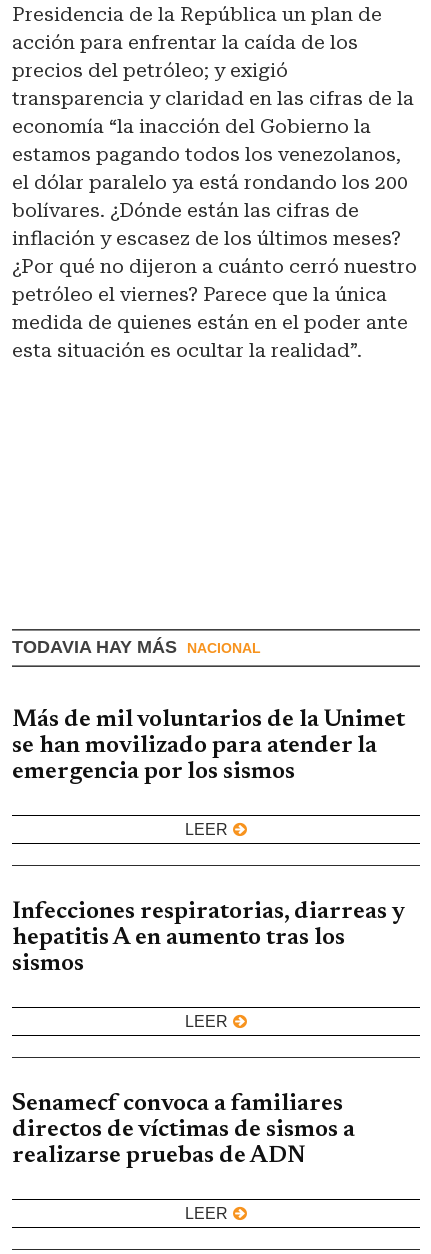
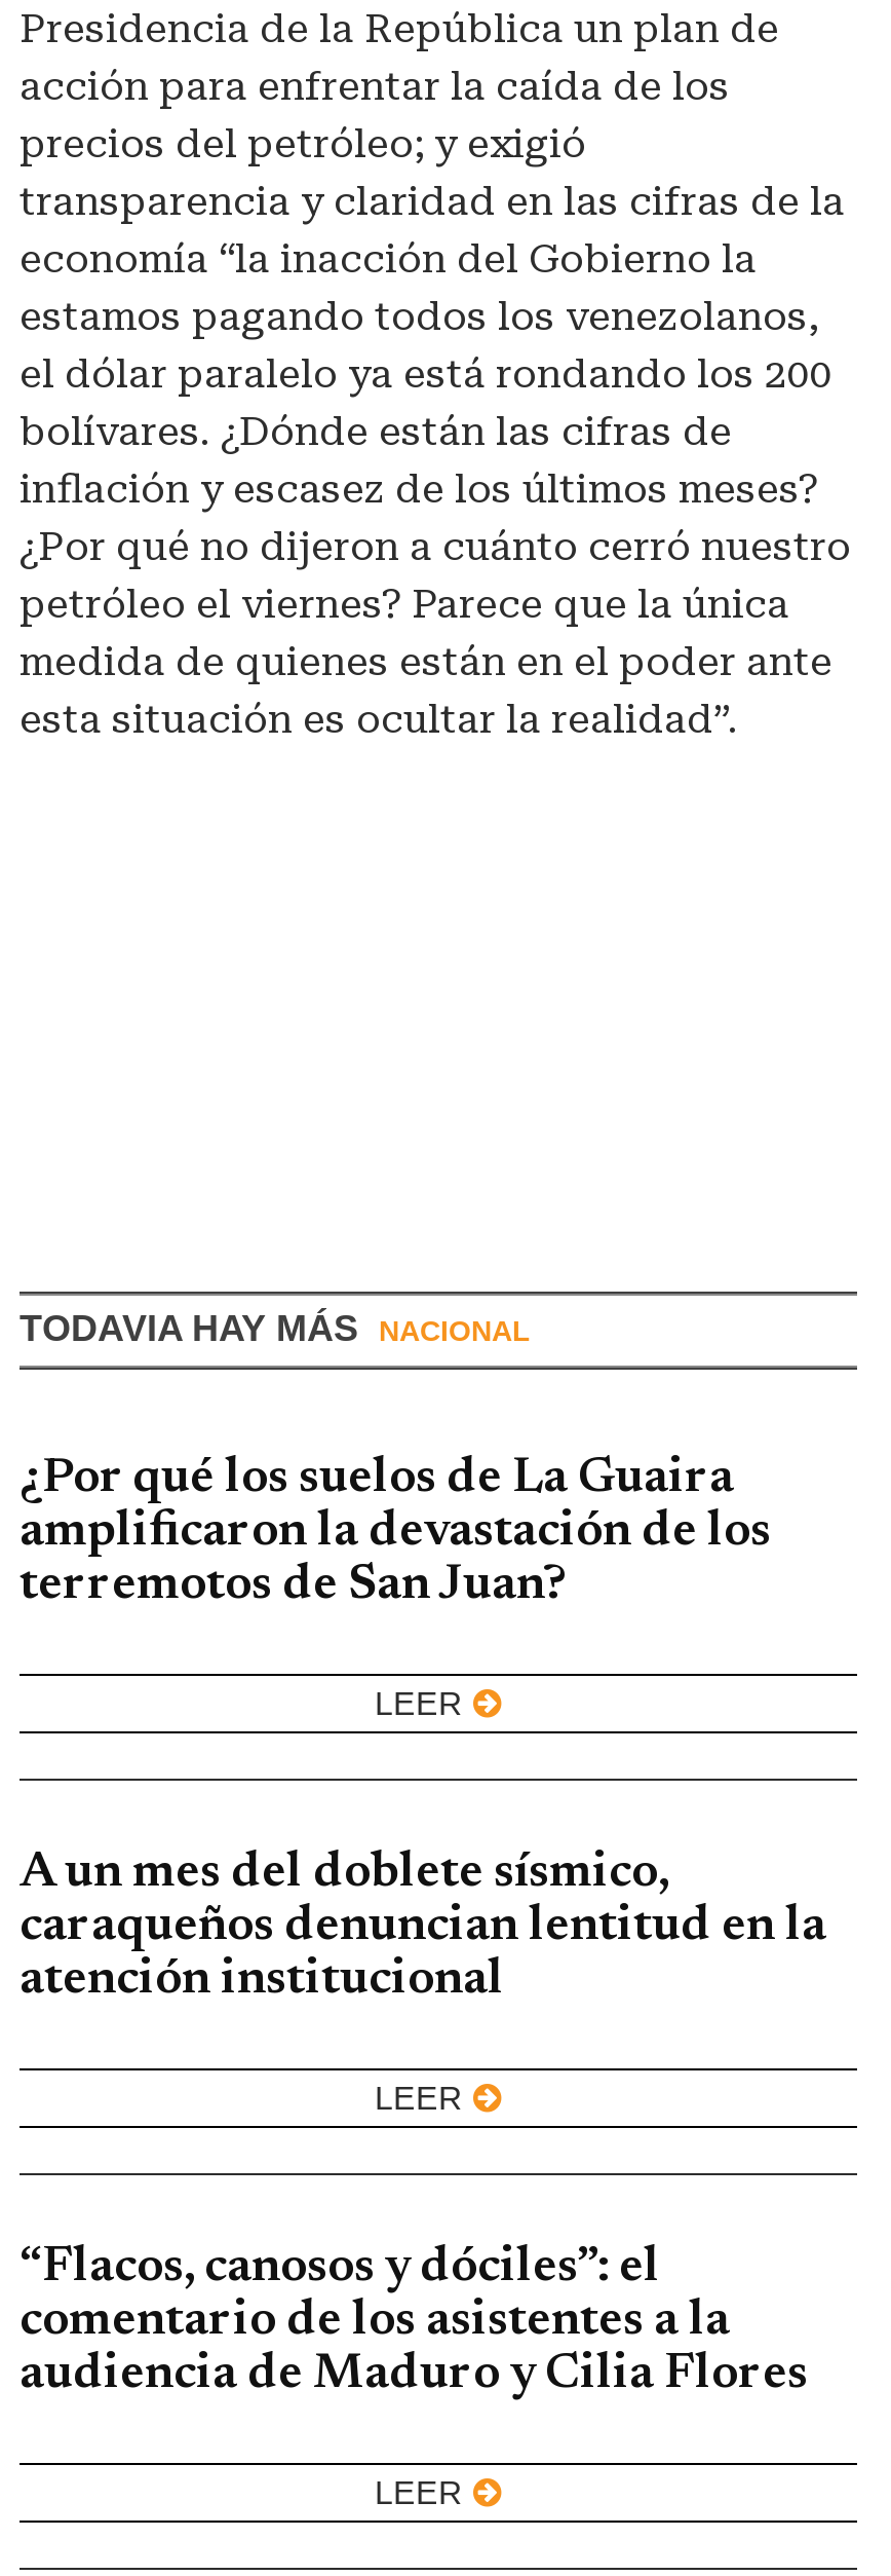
[12,708,405,784] Más de mil voluntarios de la Unimet | se han movilizado para atender la | emergencia por los sismos -> [20,1455,771,1611] ¿Por qué los suelos de La Guaira | amplificaron la devastación de los | terremotos de San Juan?
[12,900,405,976] Infecciones respiratorias, diarreas y | hepatitis A en aumento tras los | sismos -> [20,1849,826,2006] A un mes del doblete sísmico, | caraqueños denuncian lentitud en la | atención institucional
[12,1092,355,1168] Senamecf convoca a familiares | directos de víctimas de sismos a | realizarse pruebas de ADN -> [20,2244,808,2400] “Flacos, canosos y dóciles”: el | comentario de los asistentes a la | audiencia de Maduro y Cilia Flores

